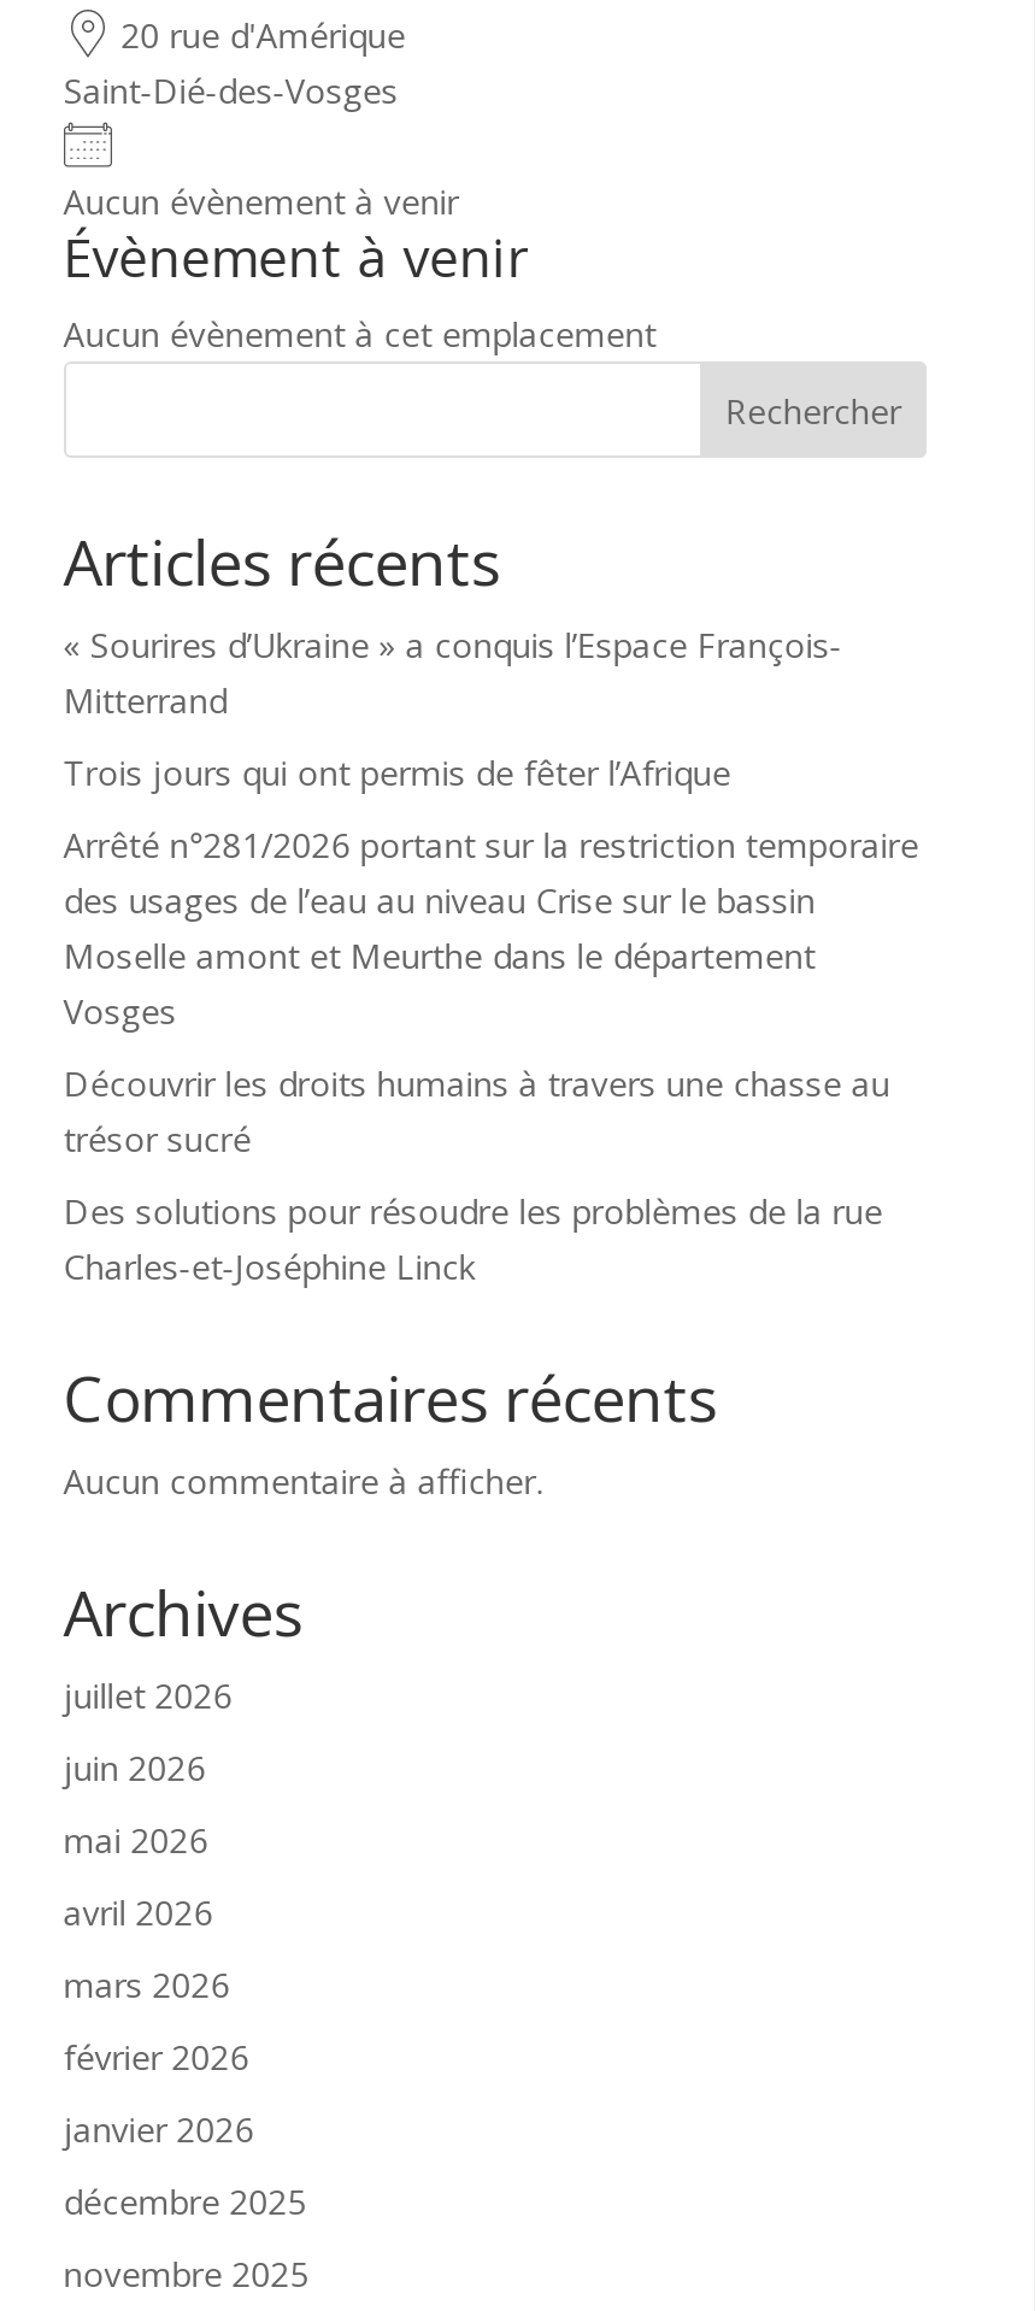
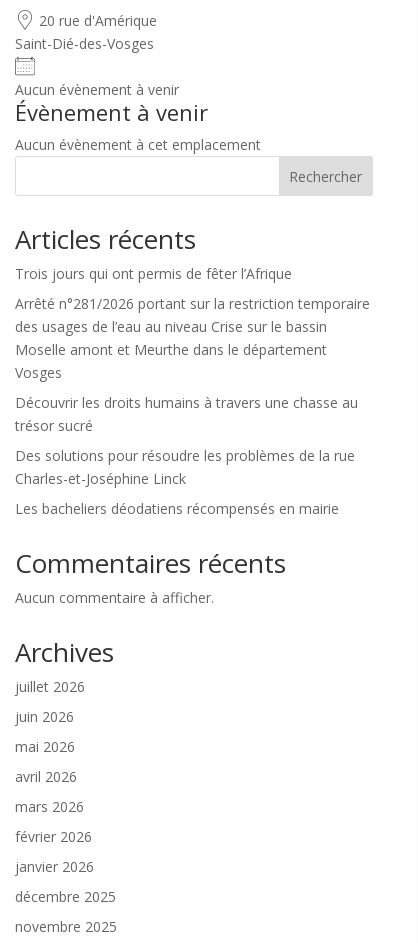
[63,622,842,723] « Sourires d’Ukraine » a conquis l’Espace François- | Mitterrand -> none
moved [63,749,919,1289] -> [15,264,370,488]: Trois jours qui ont permis de fêter l’Afrique | Arrêté n°281/2026 portant sur la restriction temporaire | des usages de l’eau au niveau Crise sur le bassin | ... | Des solutions pour résoudre les problèmes de la rue | Charles-et-Joséphine Linck
none -> [15,499,339,518] Les bacheliers déodatiens récompensés en mairie

